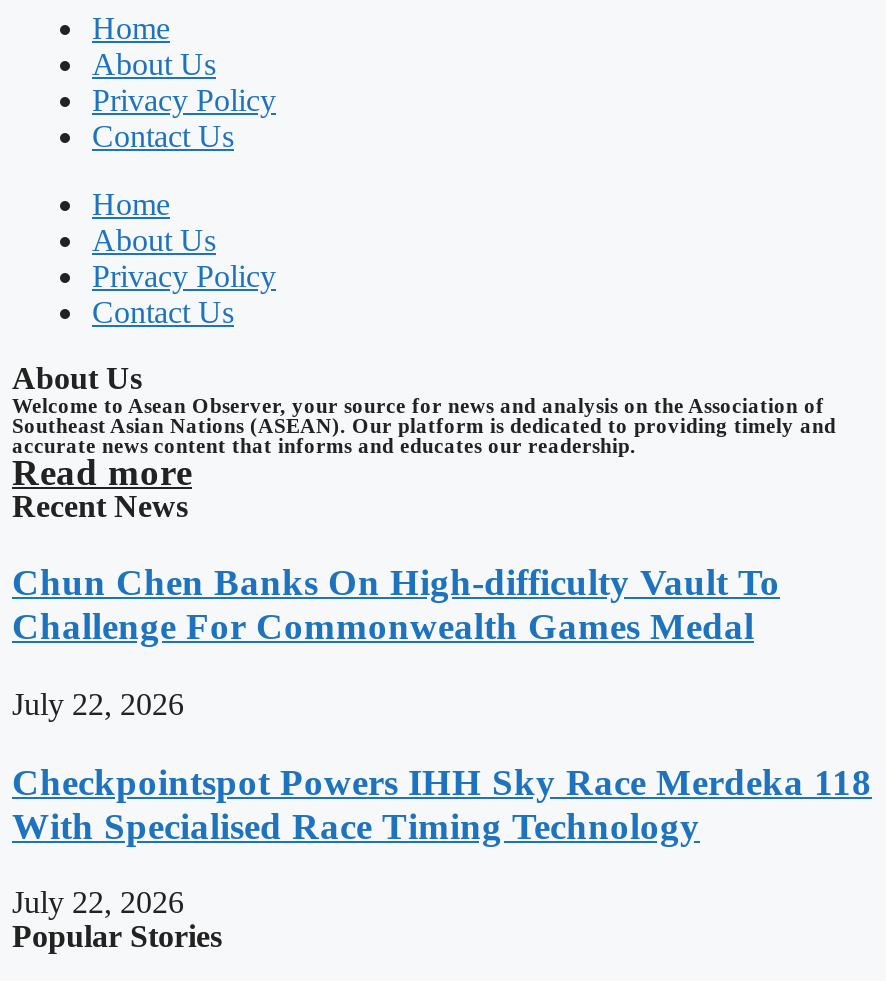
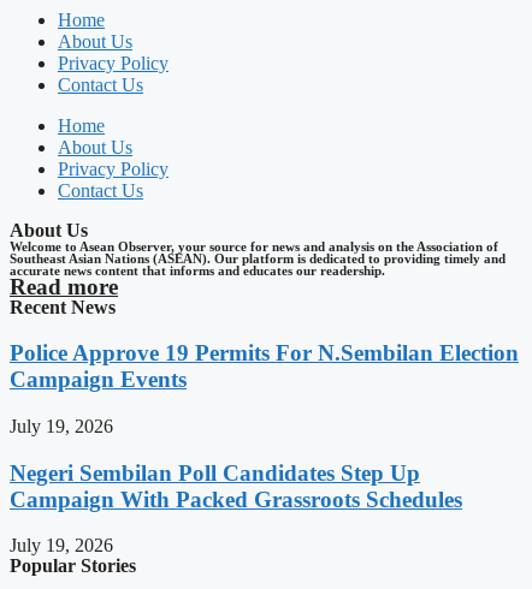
[12,561,780,647] Chun Chen Banks On High-difficulty Vault To | Challenge For Commonwealth Games Medal -> [10,340,519,392] Police Approve 19 Permits For N.Sembilan Election | Campaign Events
[12,687,184,721] July 22, 2026 -> [10,416,113,436] July 19, 2026
[12,760,872,846] Checkpointspot Powers IHH Sky Race Merdeka 118 | With Specialised Race Timing Technology -> [10,460,462,512] Negeri Sembilan Poll Candidates Step Up | Campaign With Packed Grassroots Schedules
[12,886,184,920] July 22, 2026 -> [10,535,113,556] July 19, 2026

